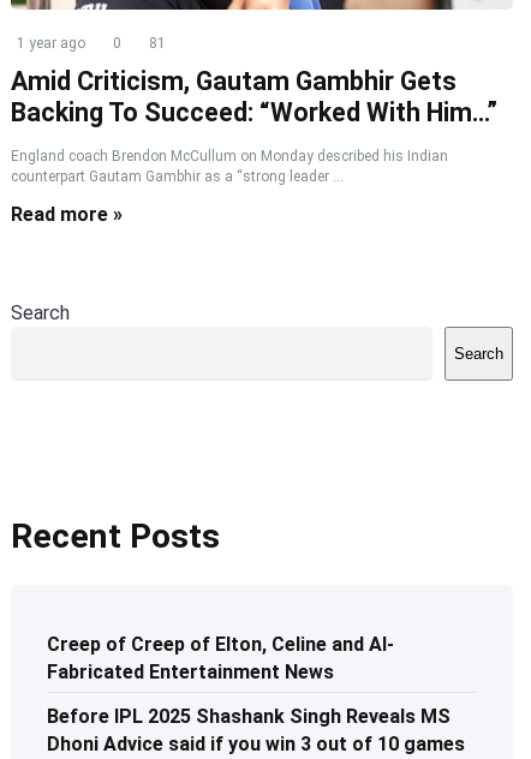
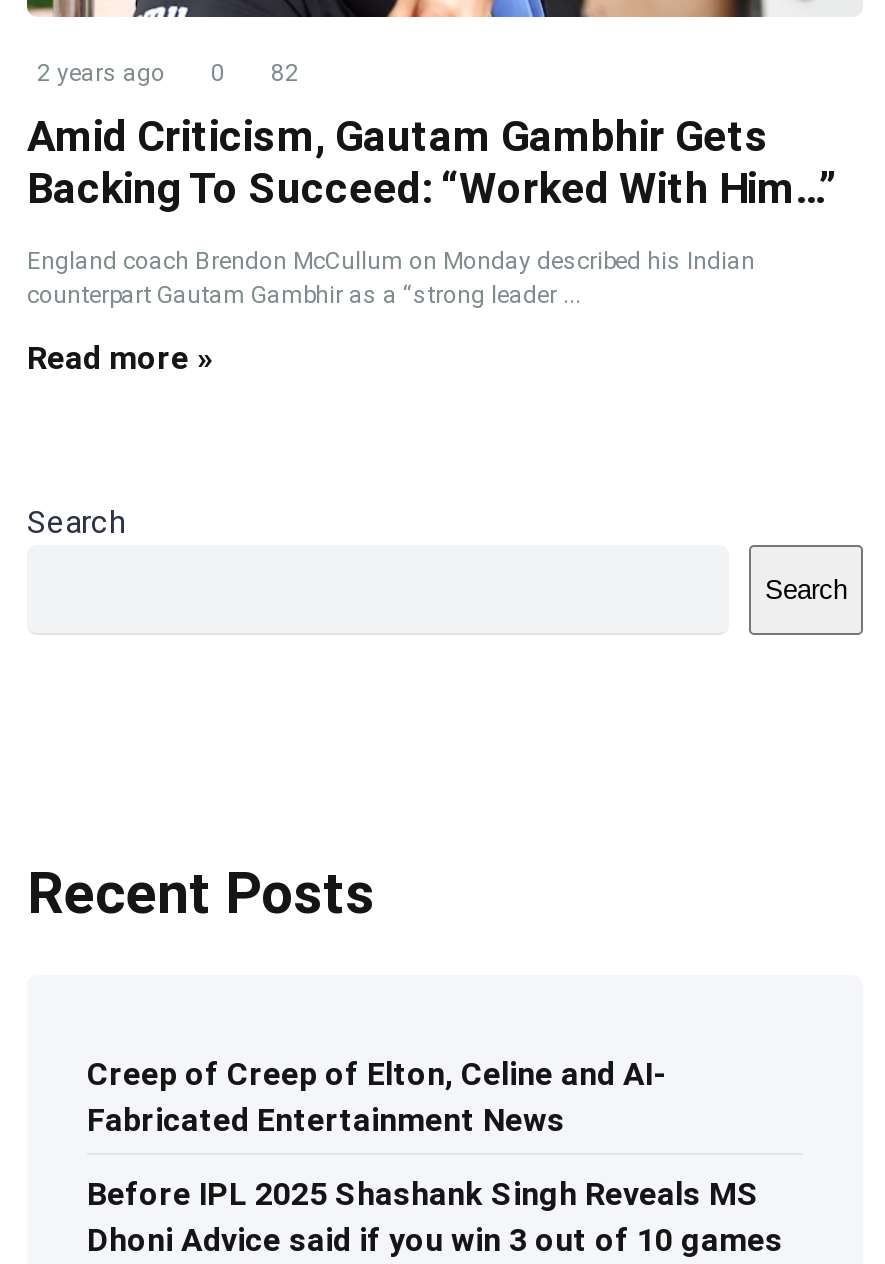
[17,35,85,52] 1 year ago -> [37,58,165,86] 2 years ago
[149,35,166,52] 81 -> [271,58,299,86] 82

